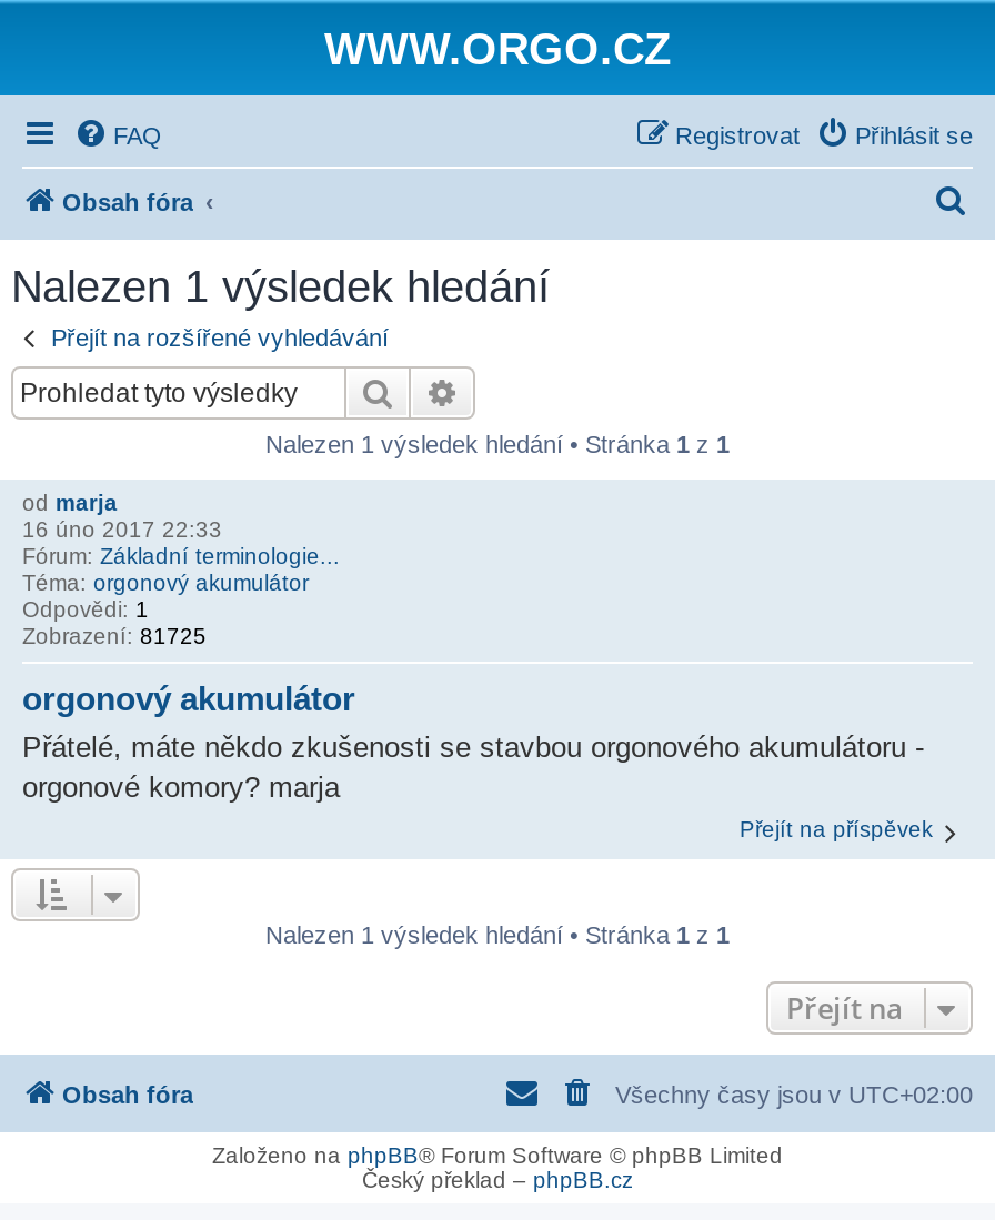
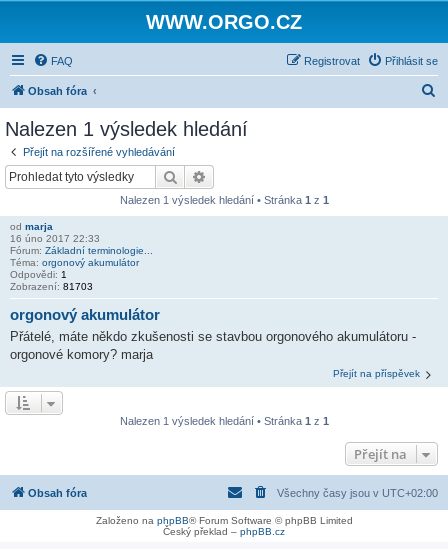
[22,623,207,647] Zobrazení: 81725 -> [10,280,93,291] Zobrazení: 81703

